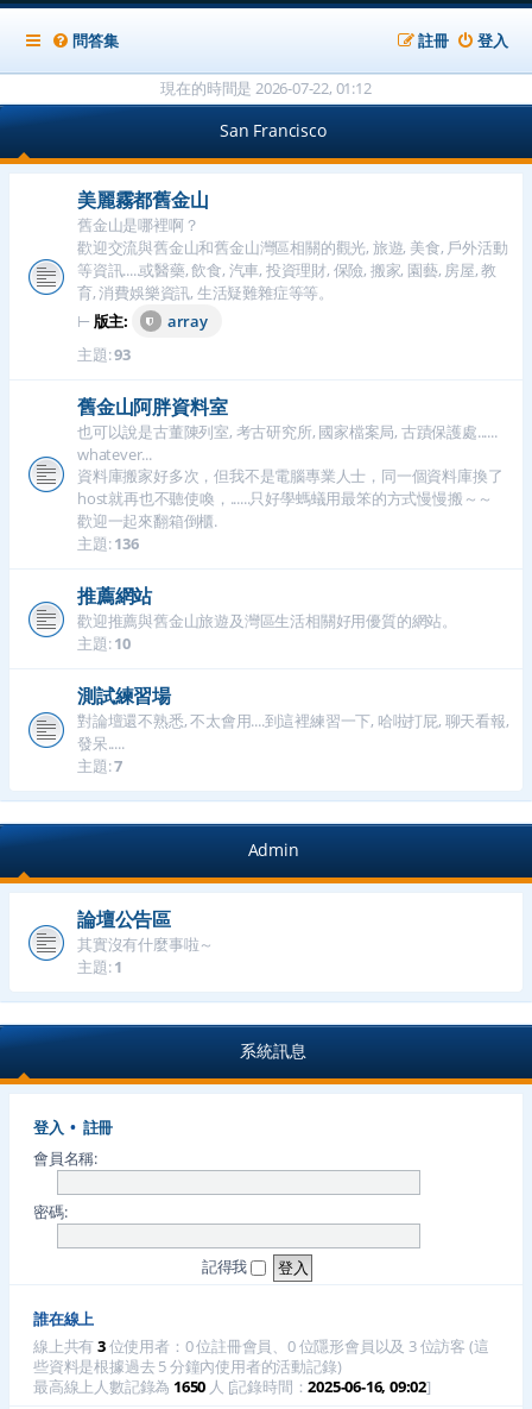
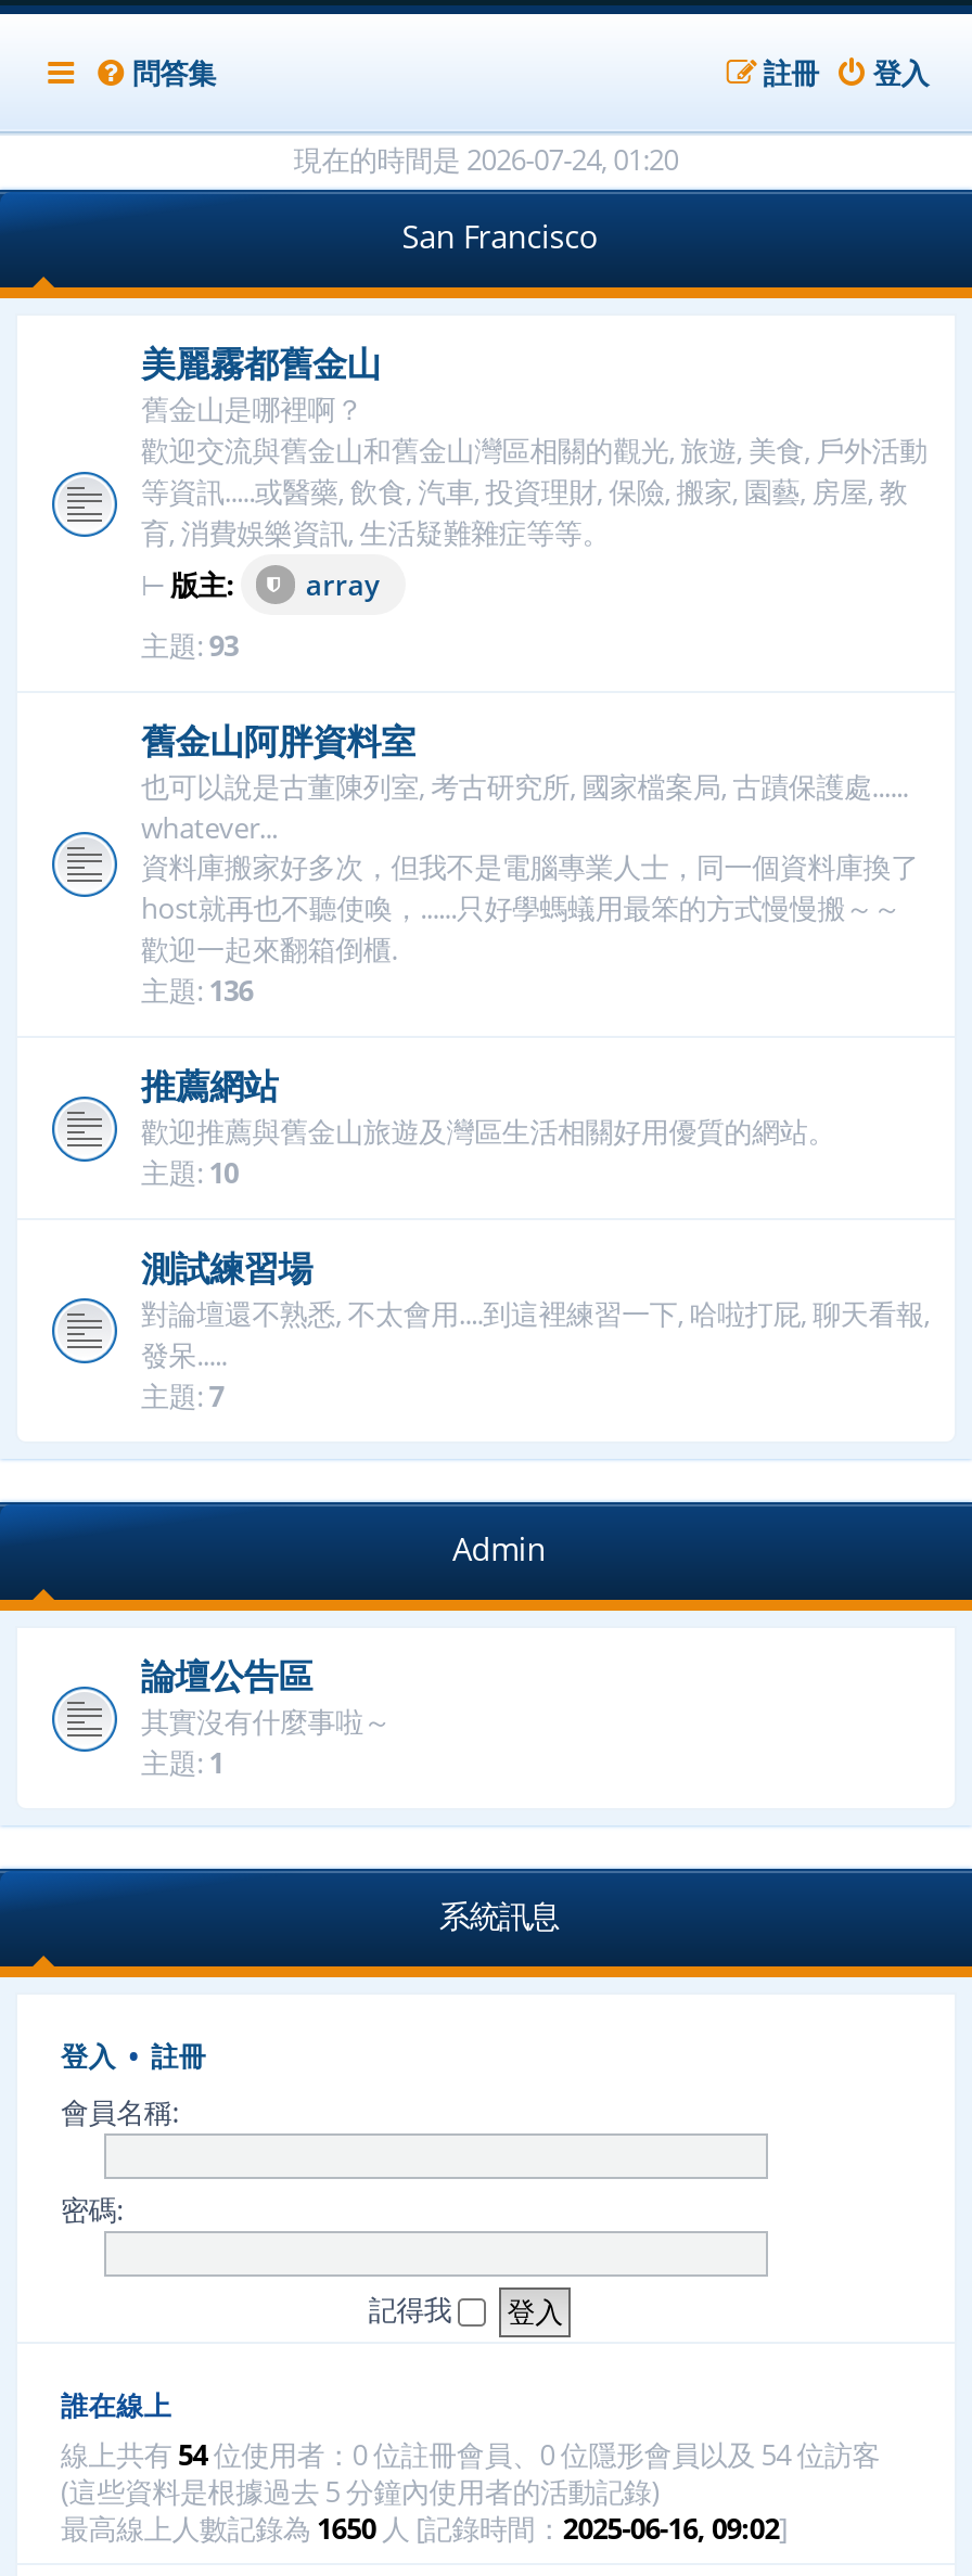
[161,77,371,99] 現在的時間是 2026-07-22, 01:12 -> [294,140,678,179] 現在的時間是 2026-07-24, 01:20
[33,1335,489,1377] 線上共有3位使用者：0 位註冊會員、0 位隱形會員以及 3 位訪客 (這 | 些資料是根據過去 5 分鐘內使用者的活動記錄) -> [61,2435,880,2511] 線上共有54位使用者：0 位註冊會員、0 位隱形會員以及 54 位訪客 | (這些資料是根據過去 5 分鐘內使用者的活動記錄)

